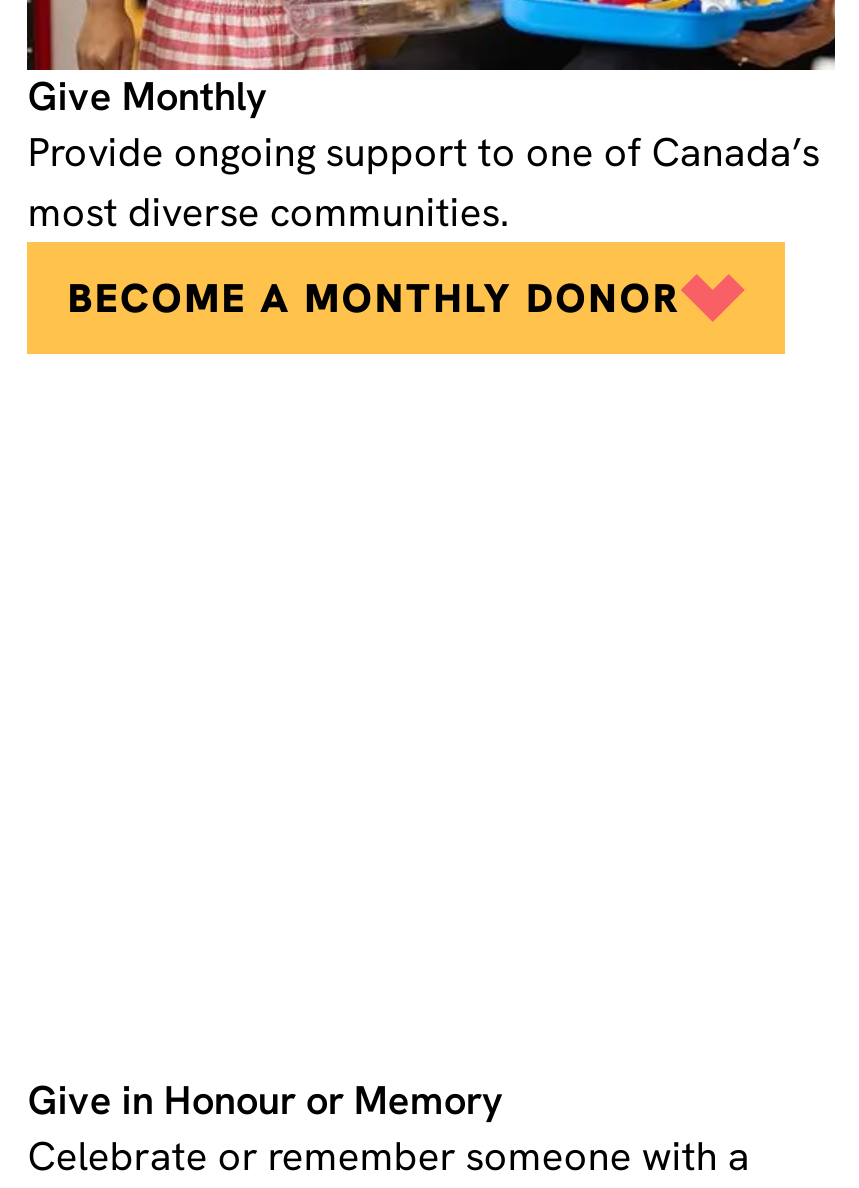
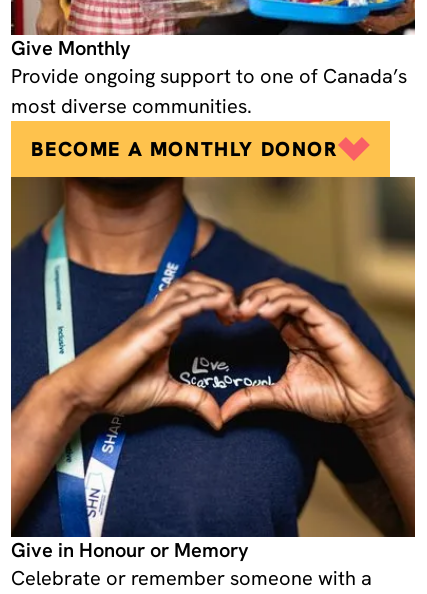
none -> [10,176,416,538] [image]

